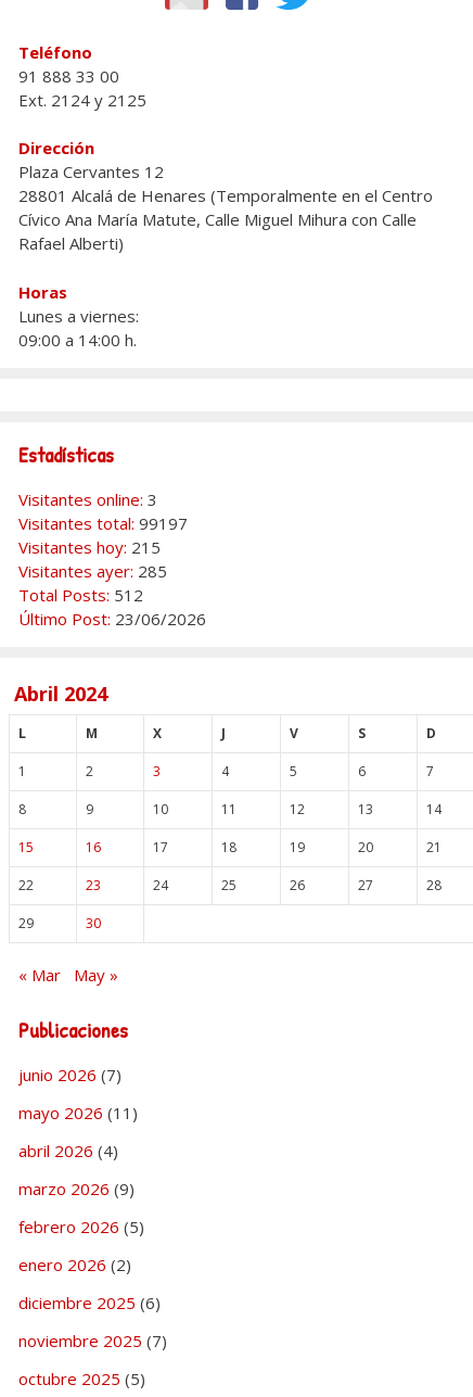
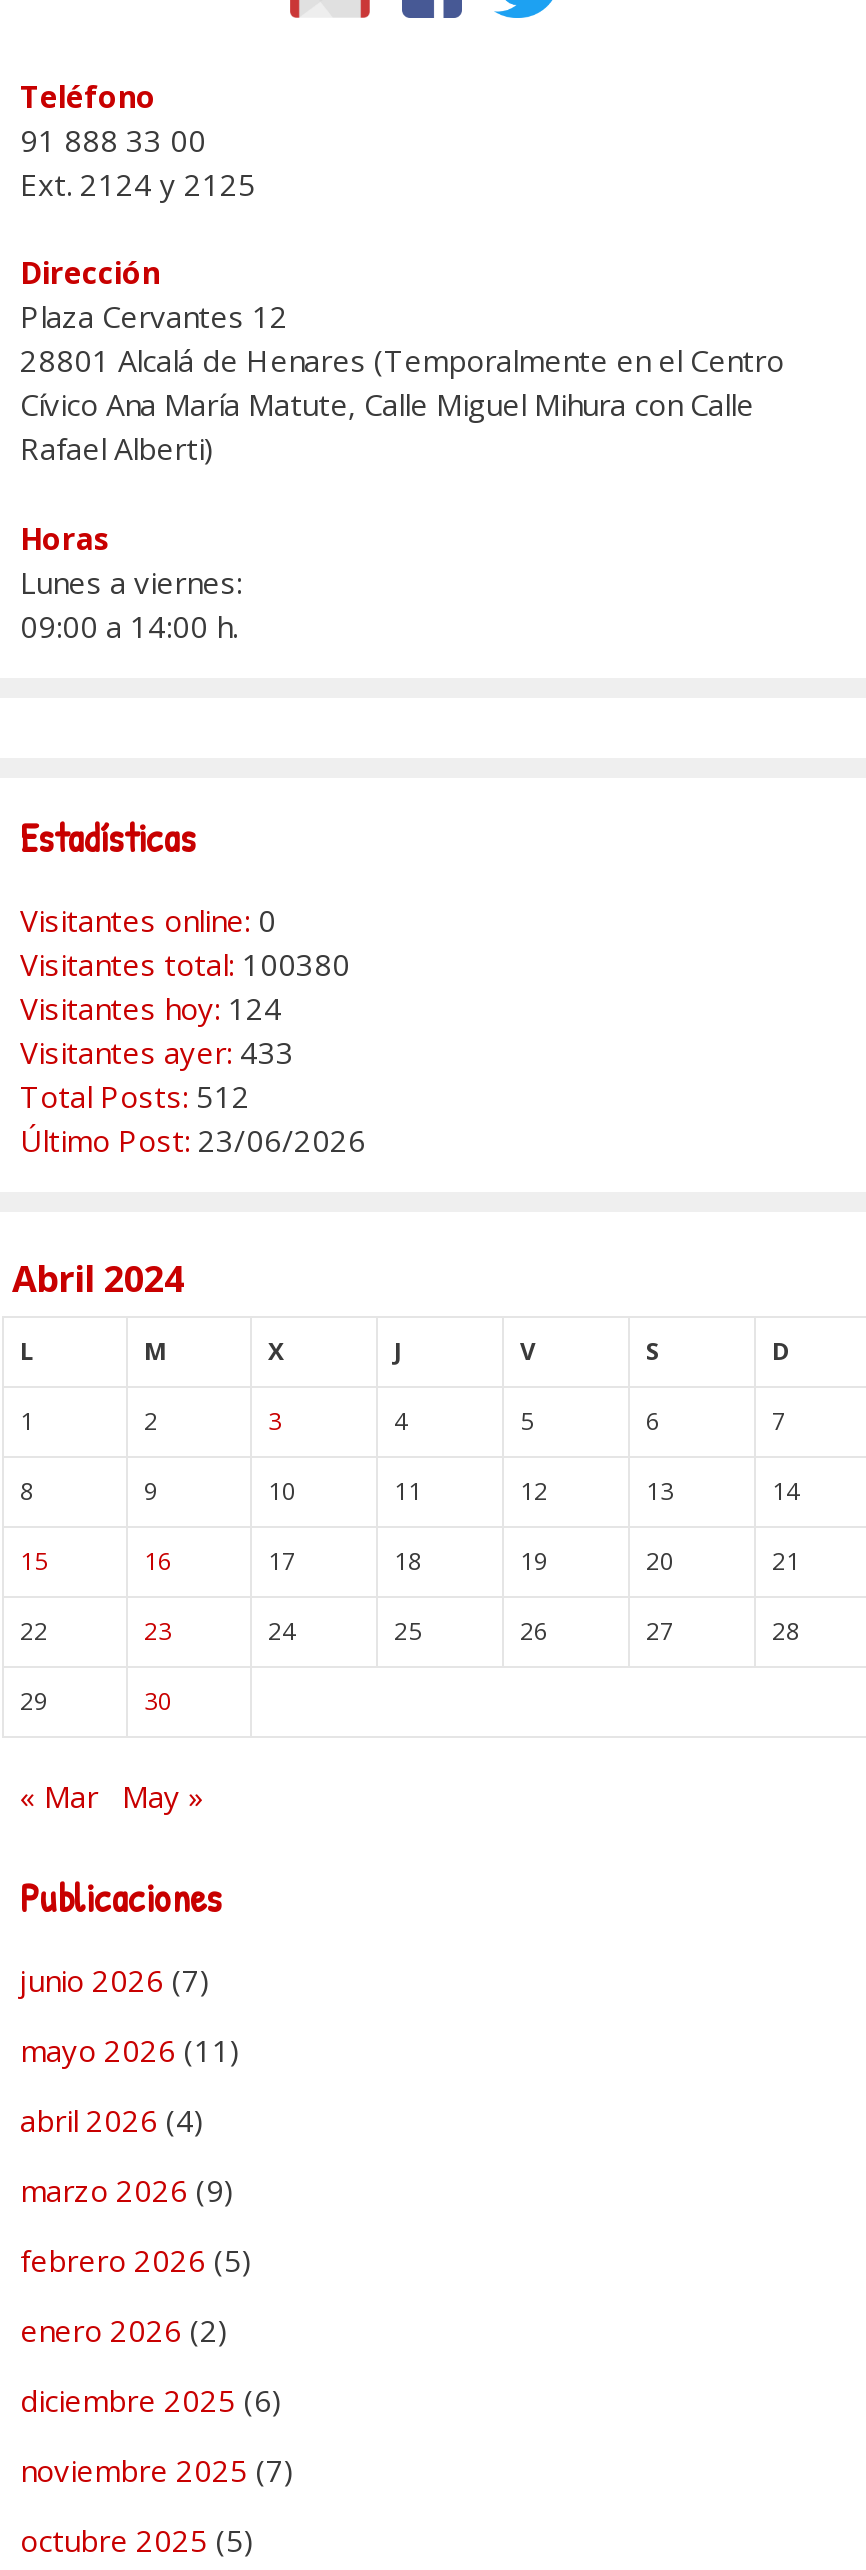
[18,488,157,510] Visitantes online: 3 -> [20,899,276,939] Visitantes online: 0
[18,512,188,534] Visitantes total: 99197 -> [20,943,350,983] Visitantes total: 100380
[18,536,161,557] Visitantes hoy: 215 -> [20,987,282,1027] Visitantes hoy: 124
[18,560,167,581] Visitantes ayer: 285 -> [20,1031,294,1071] Visitantes ayer: 433

